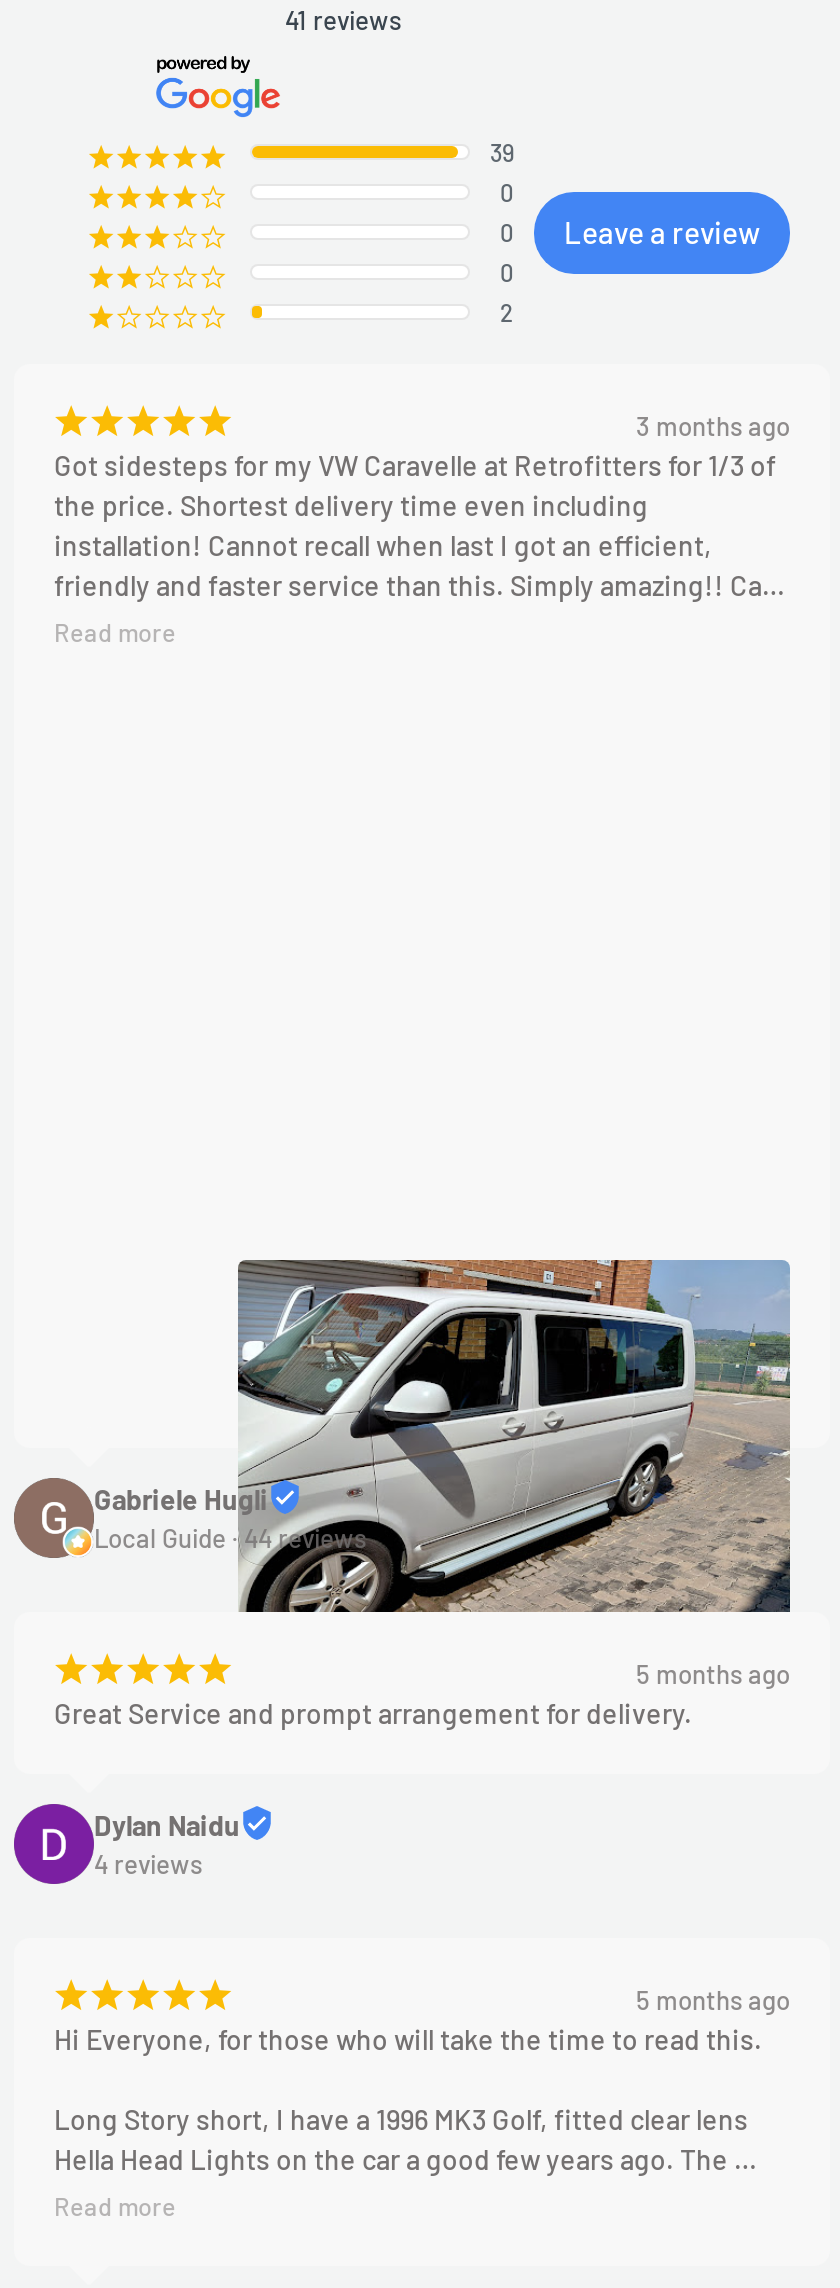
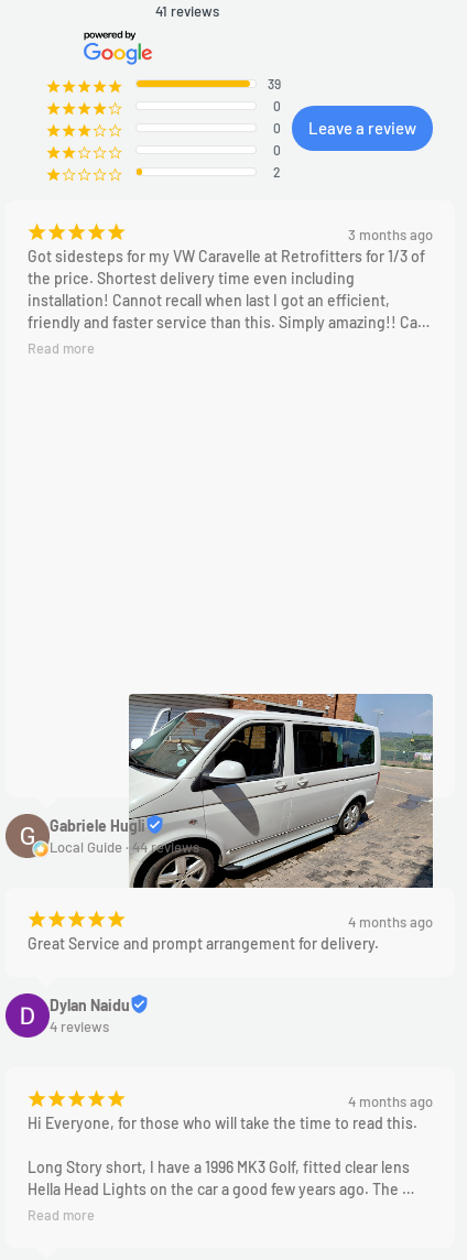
[636,1657,790,1689] 5 months ago -> [348,913,433,930] 4 months ago
[636,1983,790,2015] 5 months ago -> [348,1092,433,1110] 4 months ago

